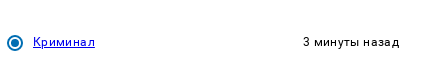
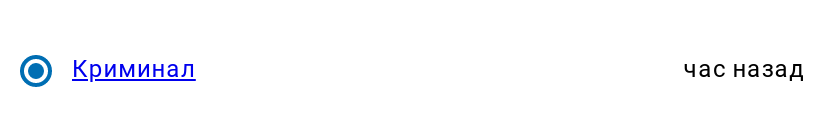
[303,35,399,49] 3 минуты назад -> [684,56,804,84] час назад

